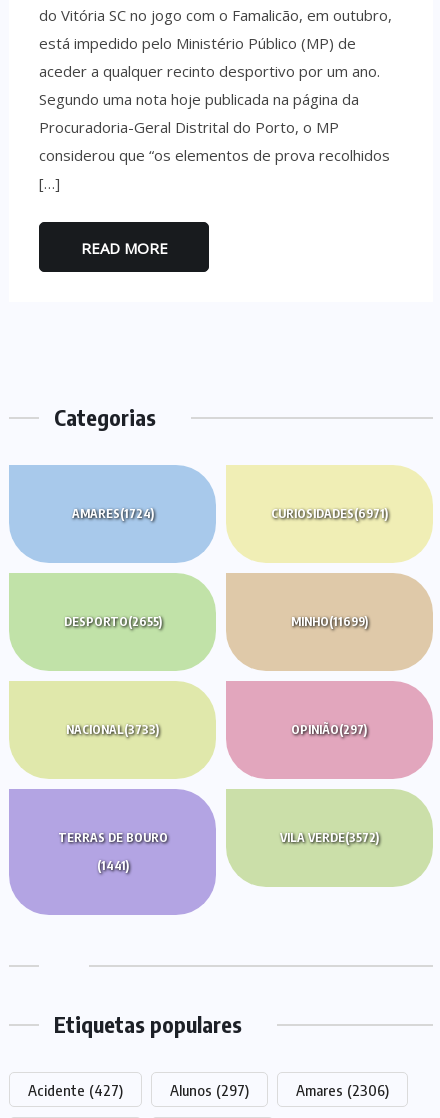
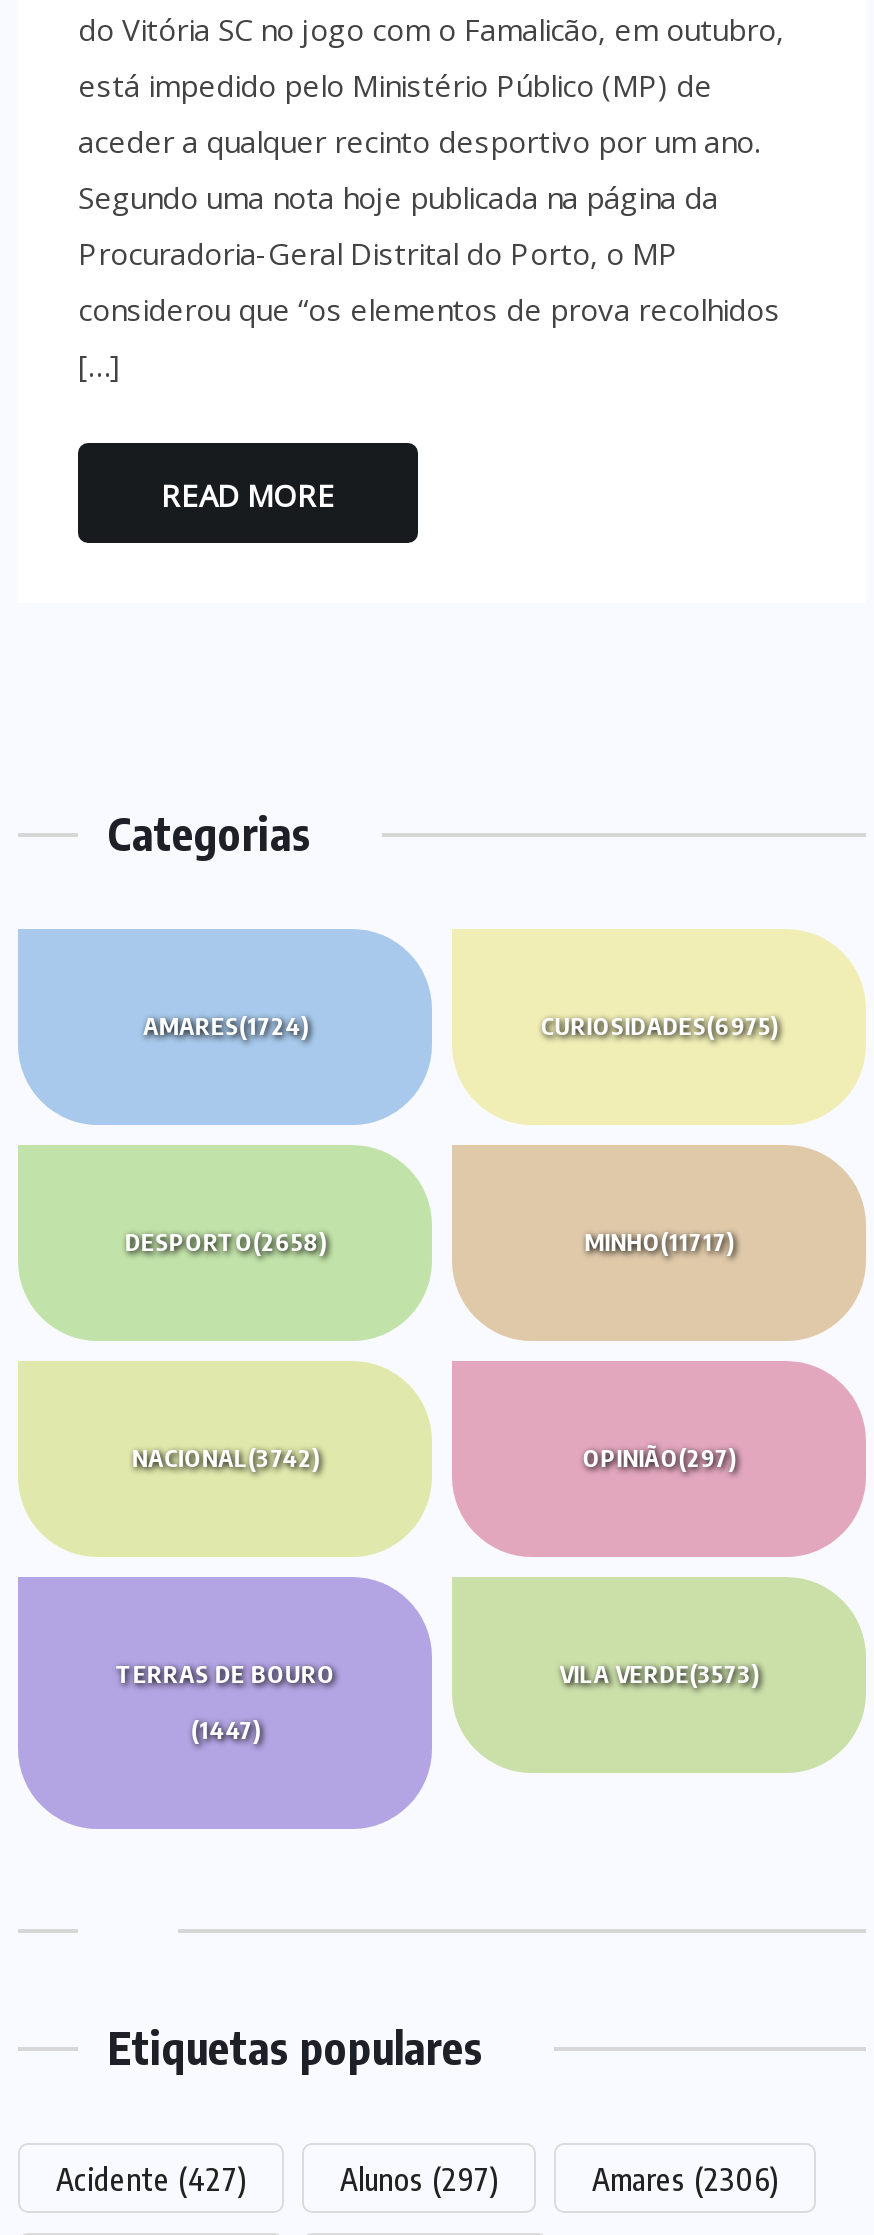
[271,506,388,521] CURIOSIDADES(6971) -> [541,1011,777,1041] CURIOSIDADES(6975)
[64,614,162,629] DESPORTO(2655) -> [125,1227,325,1257] DESPORTO(2658)
[291,614,368,629] MINHO(11699) -> [585,1227,733,1257] MINHO(11717)
[66,722,159,737] NACIONAL(3733) -> [132,1443,318,1473] NACIONAL(3742)
[280,830,379,845] VILA VERDE(3572) -> [560,1659,758,1689] VILA VERDE(3573)
[97,858,129,873] (1441) -> [191,1715,259,1745] (1447)

